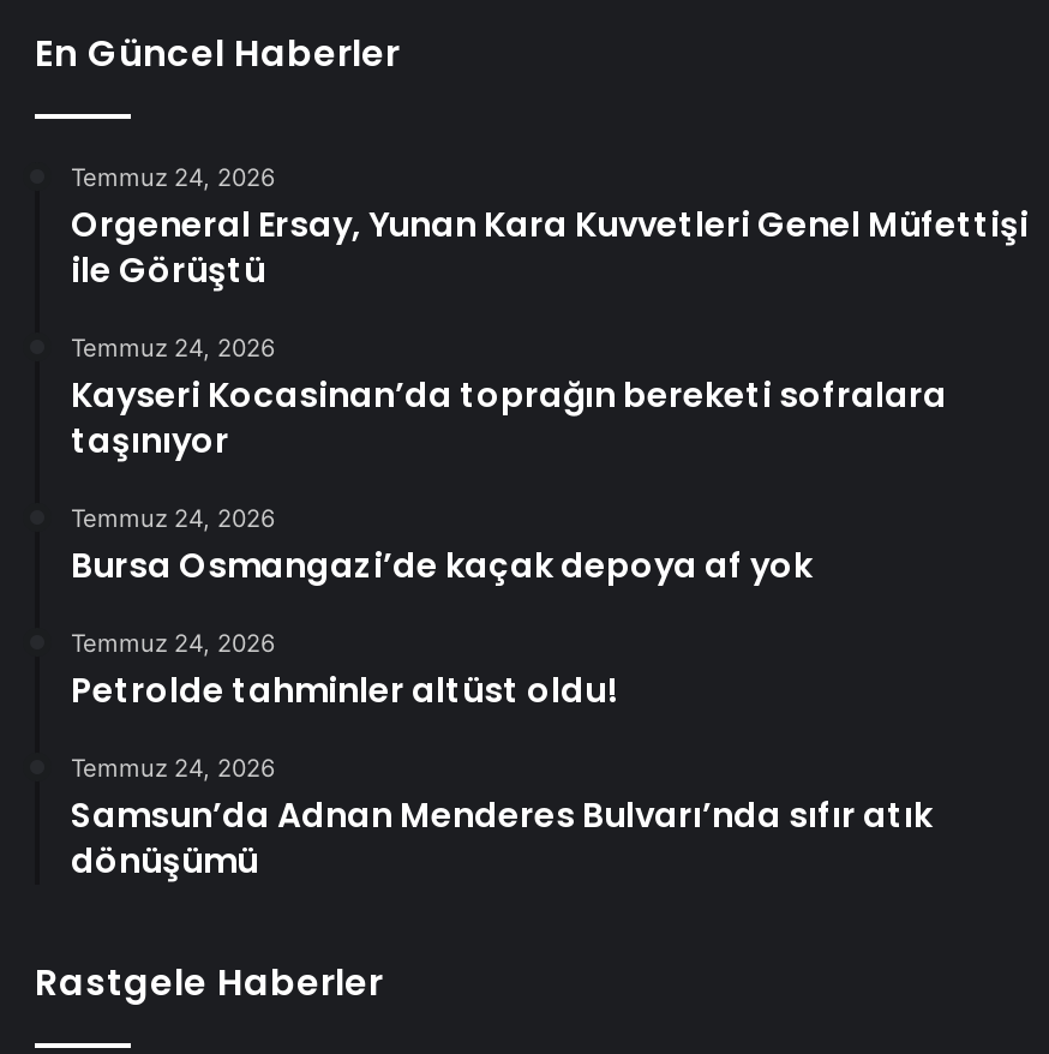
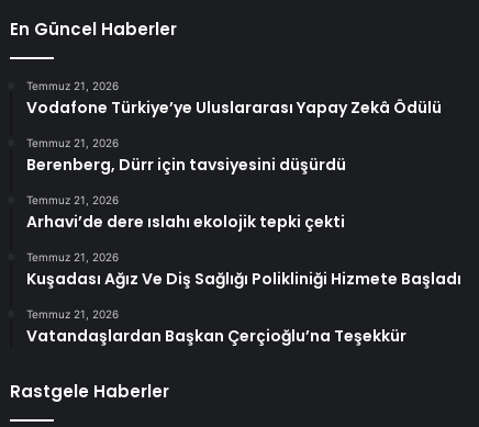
[71,162,1029,294] Temmuz 24, 2026 | Orgeneral Ersay, Yunan Kara Kuvvetleri Genel Müfettişi | ile Görüştü -> [26,79,442,119] Temmuz 21, 2026 | Vodafone Türkiye’ye Uluslararası Yapay Zekâ Ödülü
[71,333,947,465] Temmuz 24, 2026 | Kayseri Kocasinan’da toprağın bereketi sofralara | taşınıyor -> [26,136,346,176] Temmuz 21, 2026 | Berenberg, Dürr için tavsiyesini düşürdü
[71,503,813,590] Temmuz 24, 2026 | Bursa Osmangazi’de kaçak depoya af yok -> [26,193,345,233] Temmuz 21, 2026 | Arhavi’de dere ıslahı ekolojik tepki çekti
[71,628,616,715] Temmuz 24, 2026 | Petrolde tahminler altüst oldu! -> [26,250,461,290] Temmuz 21, 2026 | Kuşadası Ağız Ve Diş Sağlığı Polikliniği Hizmete Başladı
[71,753,933,885] Temmuz 24, 2026 | Samsun’da Adnan Menderes Bulvarı’nda sıfır atık | dönüşümü -> [26,307,406,347] Temmuz 21, 2026 | Vatandaşlardan Başkan Çerçioğlu’na Teşekkür

